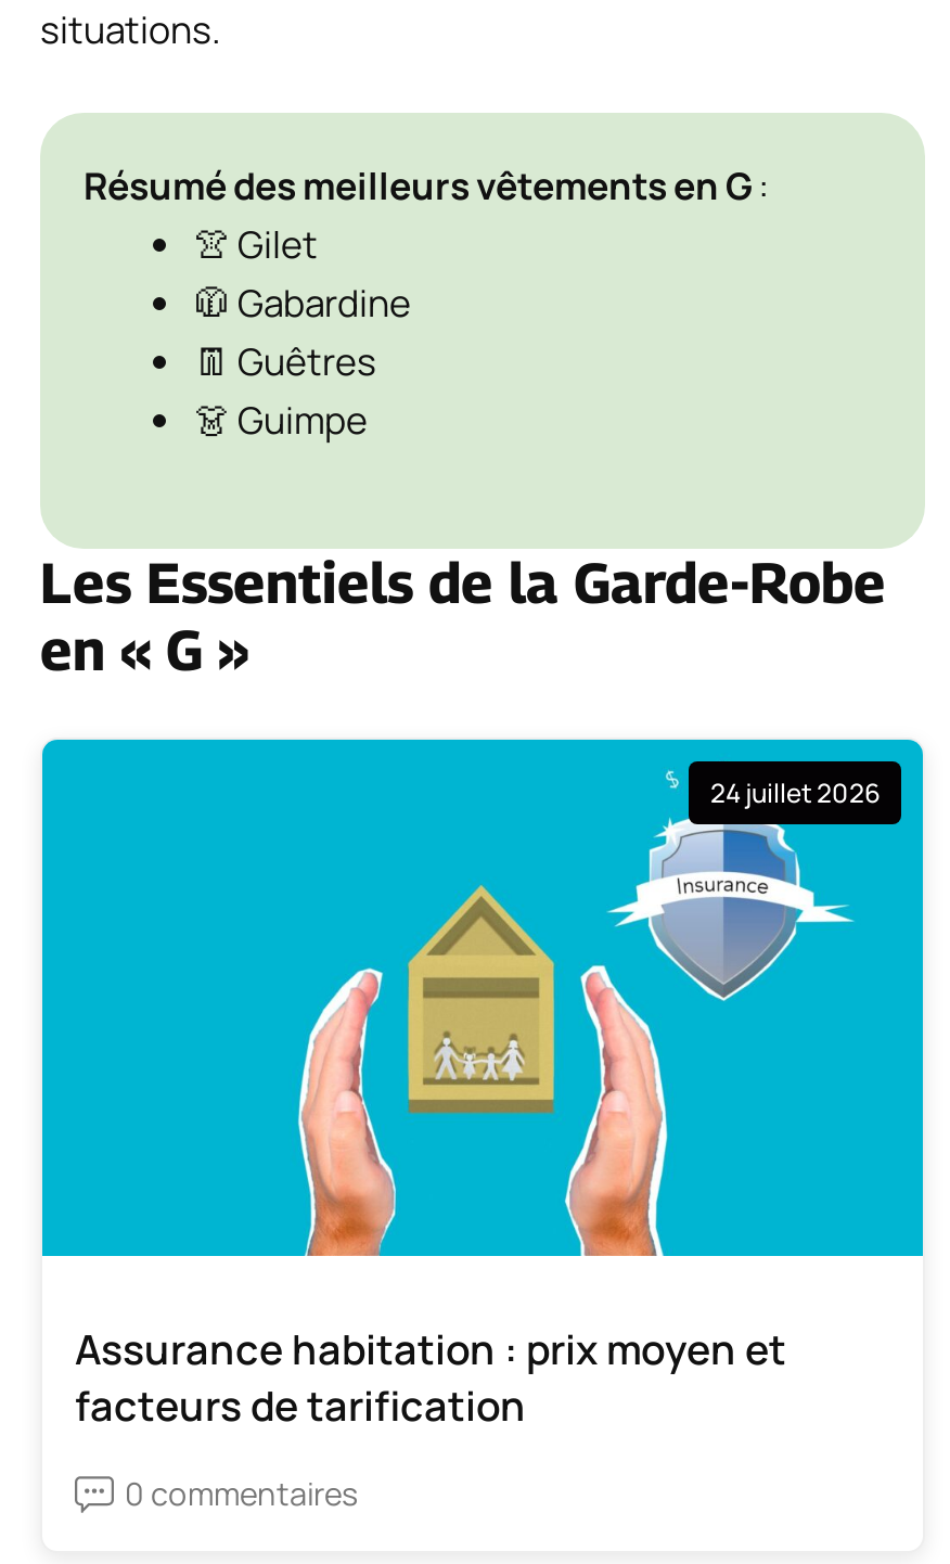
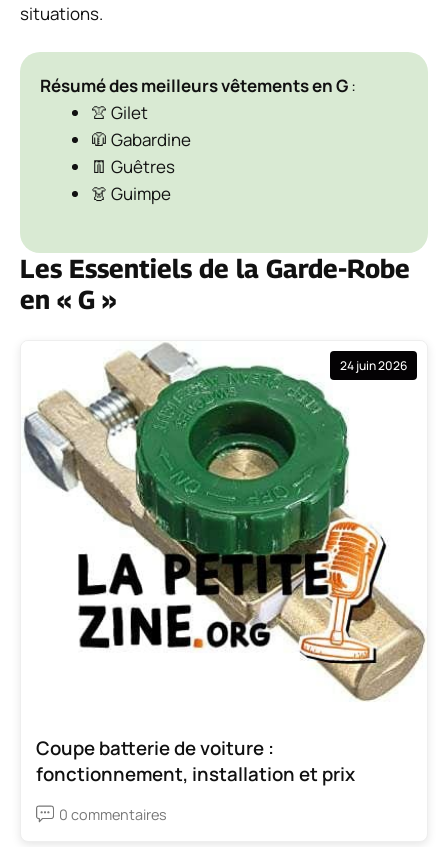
[40,738,925,1260] [image] | 24 juillet 2026 -> [21,341,427,702] [image] | 24 juin 2026
[75,1321,786,1434] Assurance habitation : prix moyen et | facteurs de tarification -> [36,735,355,787] Coupe batterie de voiture : | fonctionnement, installation et prix

